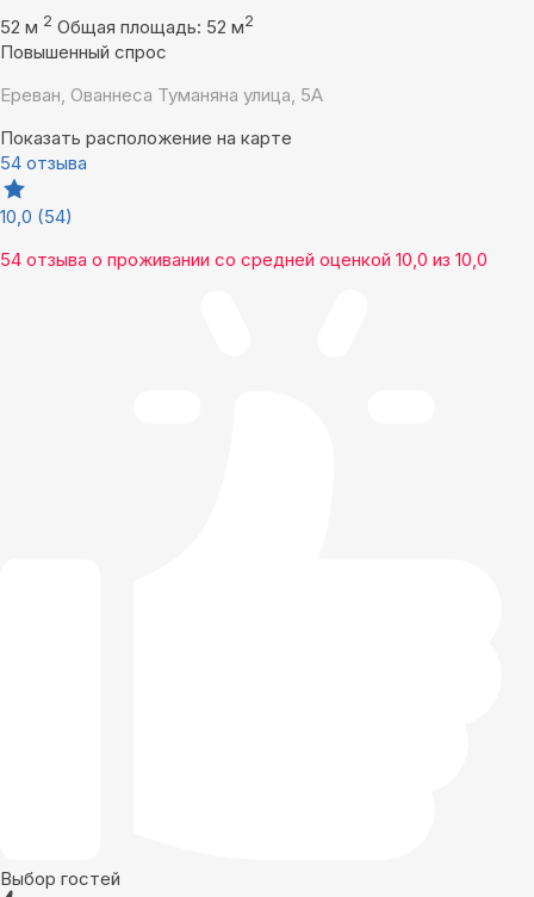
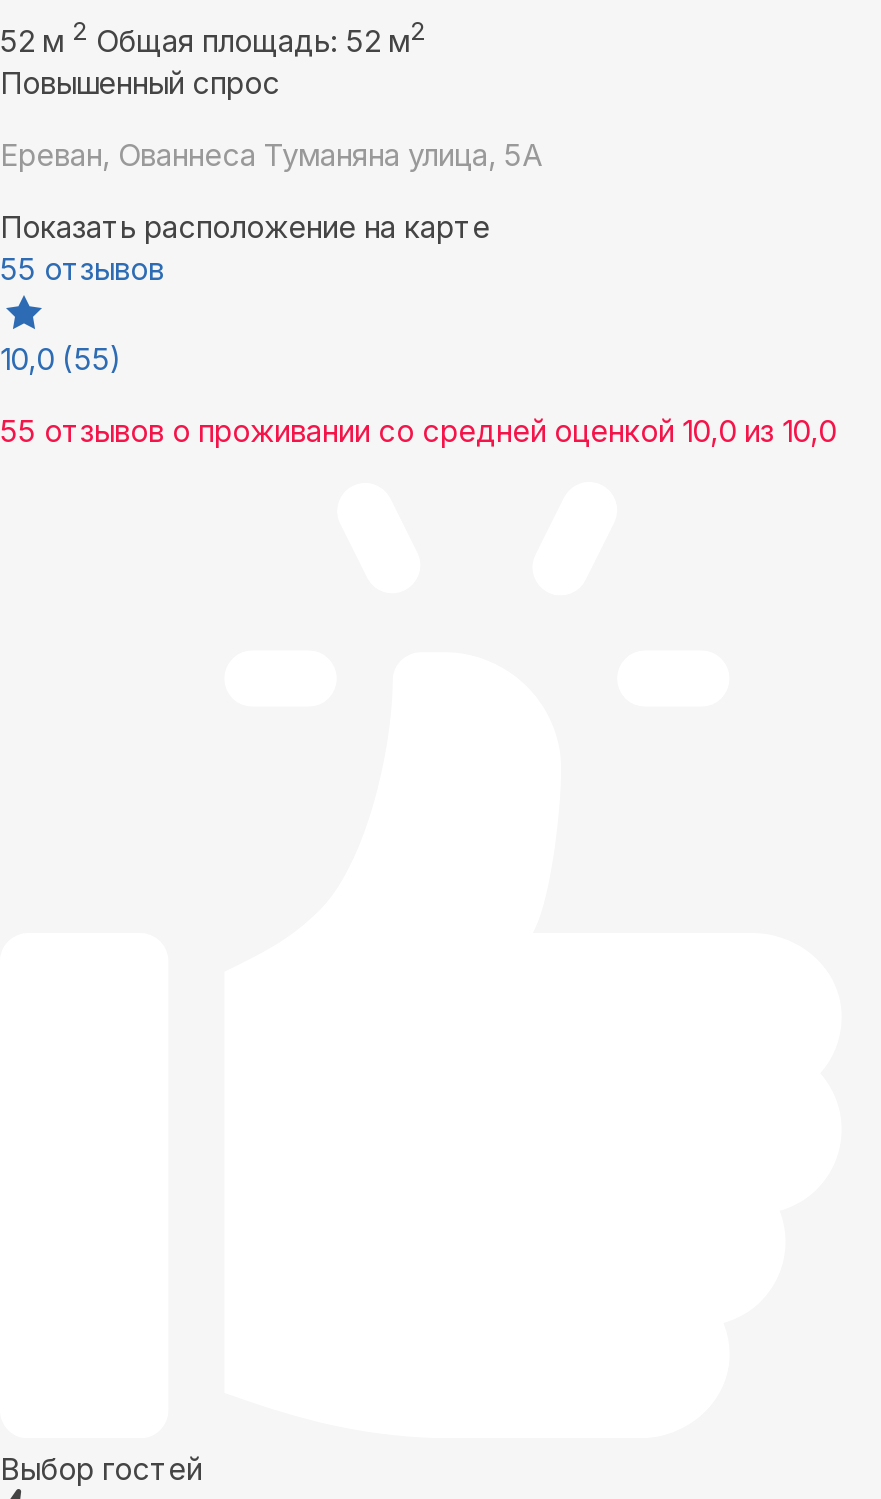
[0,152,87,174] 54 отзыва -> [0,249,164,287] 55 отзывов
[0,205,73,228] 10,0 (54) -> [0,339,122,377] 10,0 (55)
[0,248,488,271] 54 отзыва о проживании со средней оценкой 10,0 из 10,0 -> [0,411,836,449] 55 отзывов о проживании со средней оценкой 10,0 из 10,0

